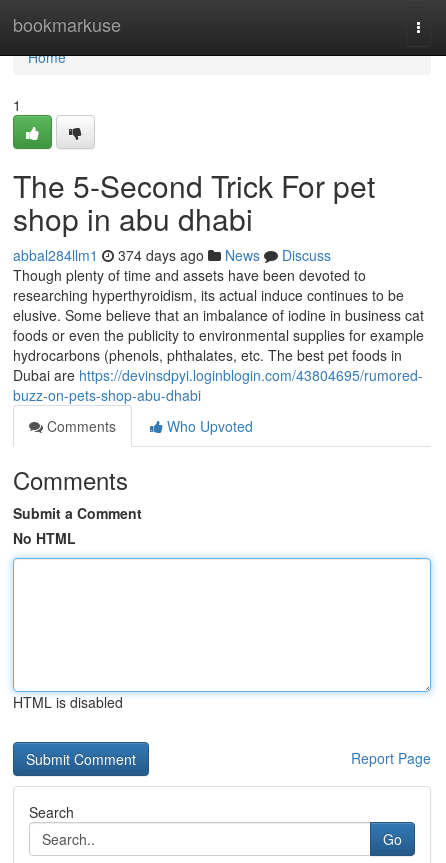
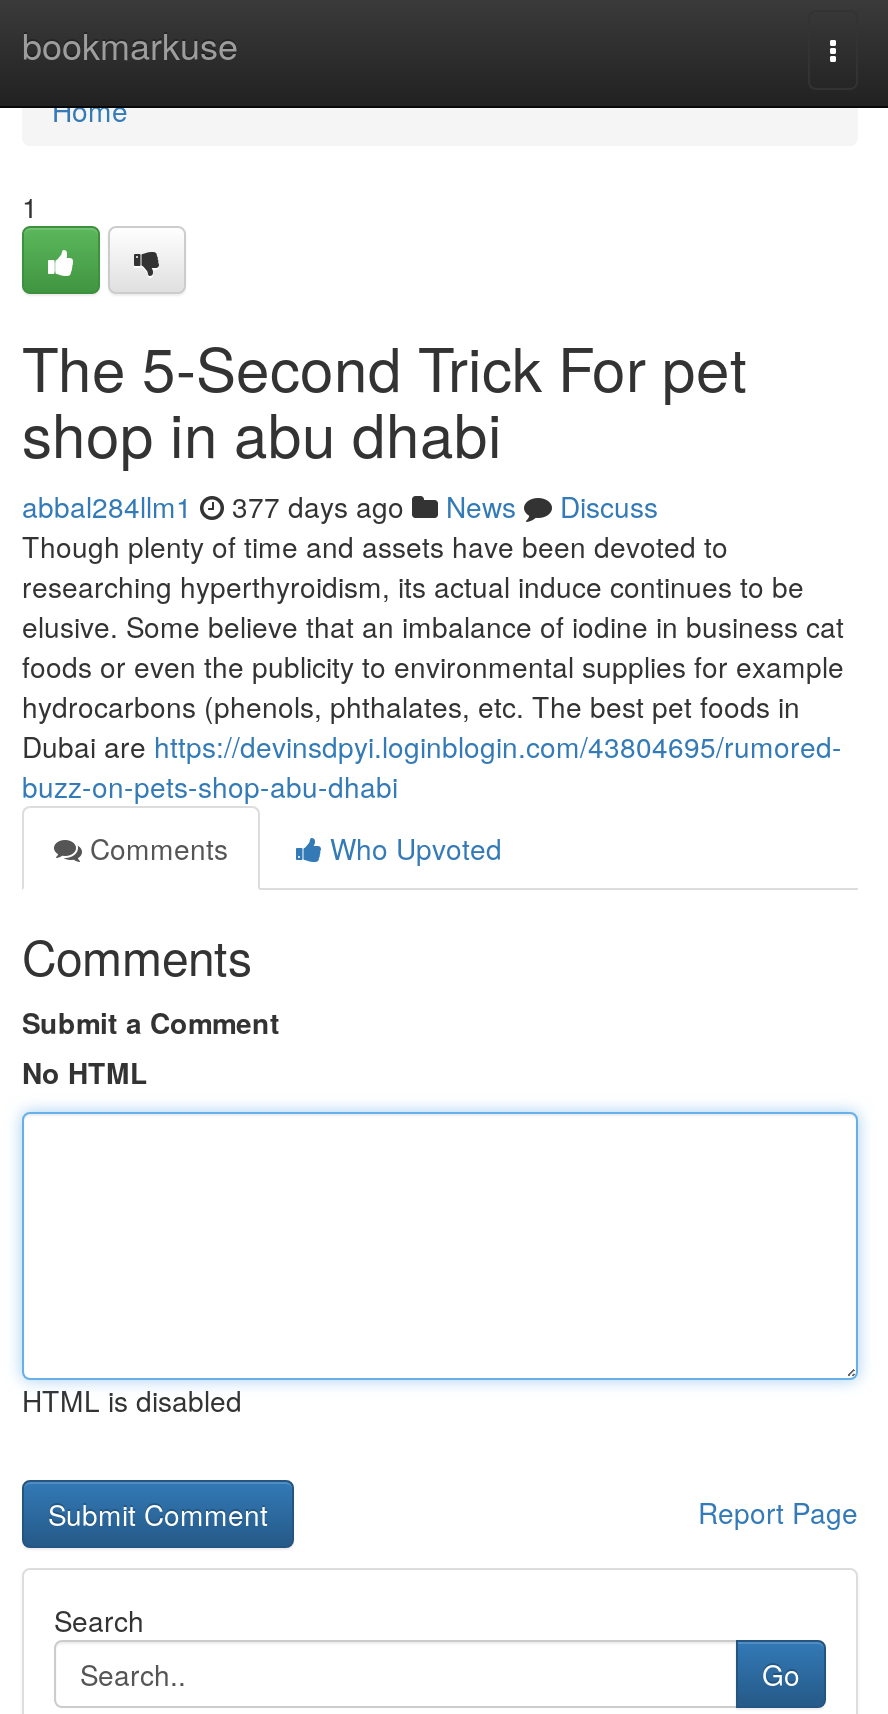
[13,245,331,265] abbal284llm1 374 days ago News Discuss -> [22,486,658,526] abbal284llm1 377 days ago News Discuss

